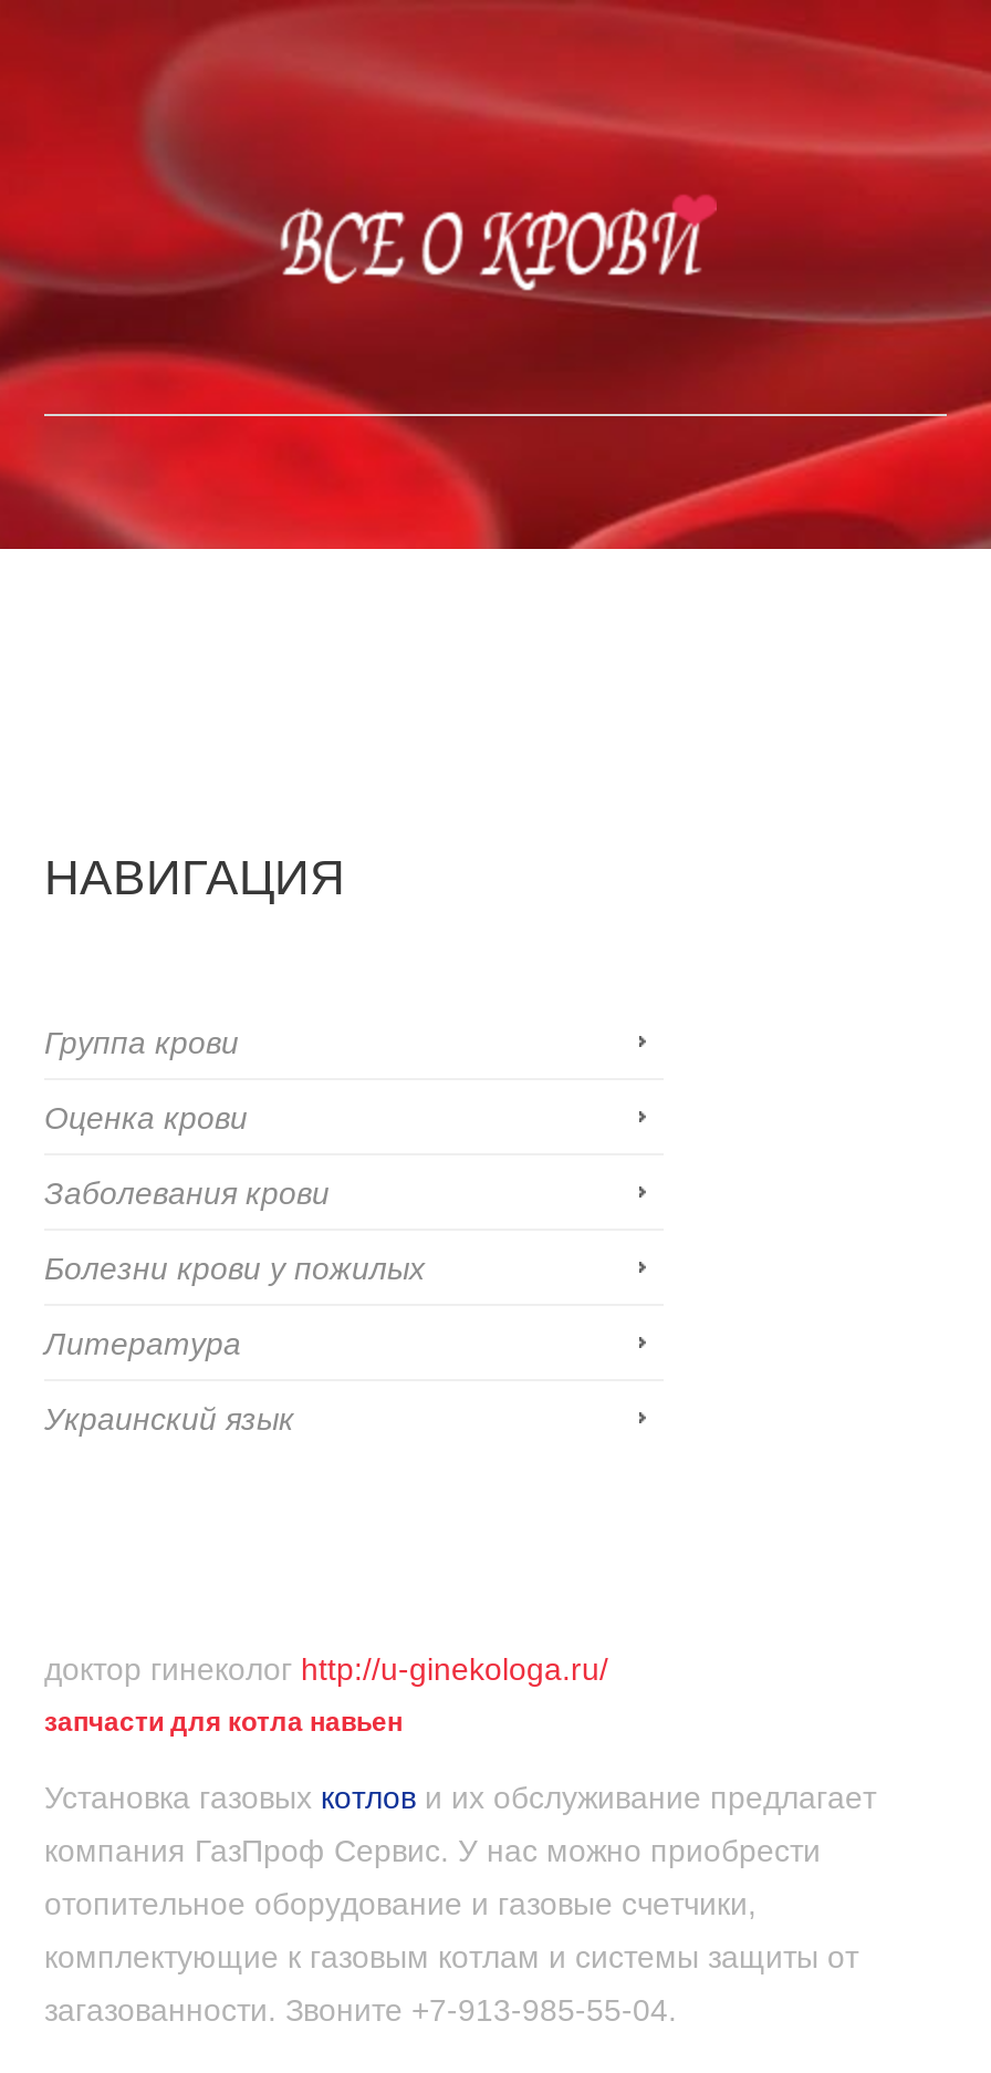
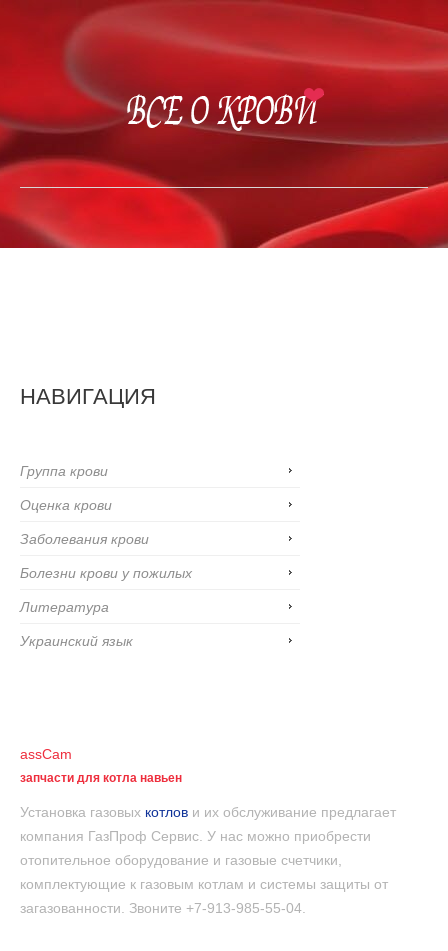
[44,1651,608,1687] доктор гинеколог http://u-ginekologa.ru/ -> [20,746,72,762] assCam

